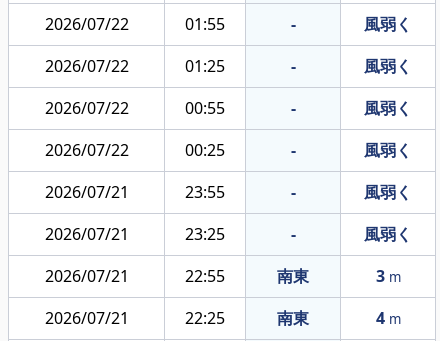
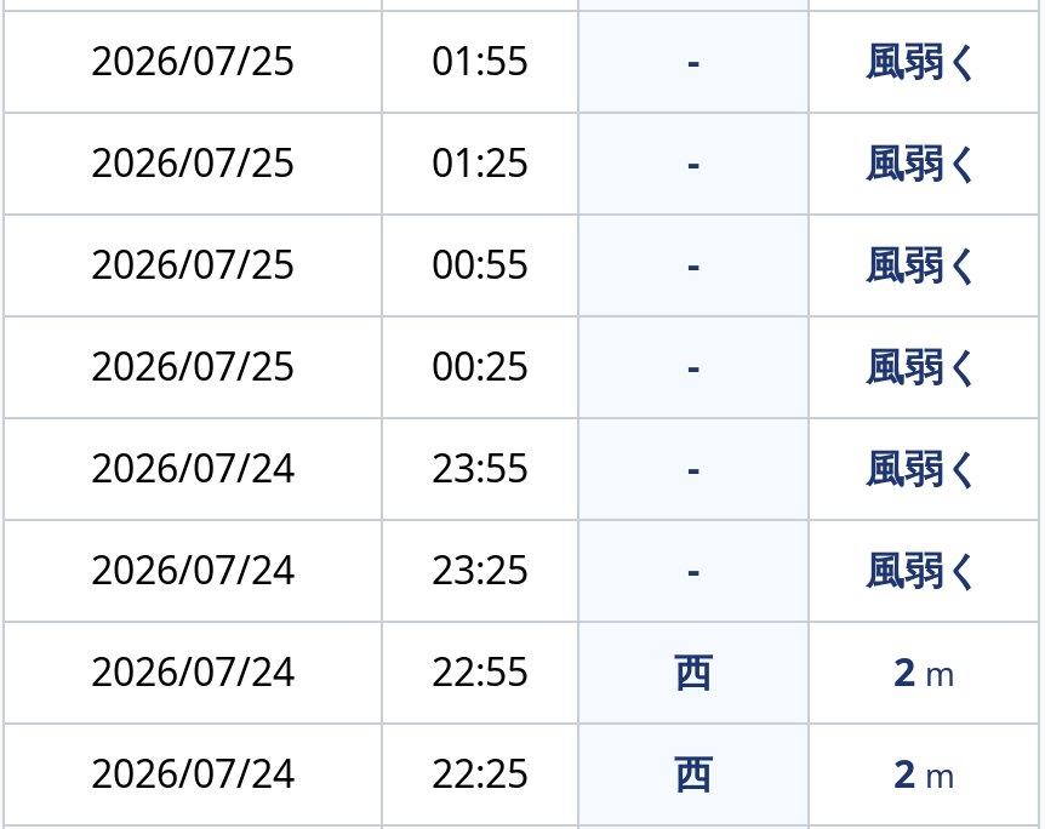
[44,13,128,35] 2026/07/22 -> [91,34,295,87] 2026/07/25
[44,55,128,77] 2026/07/22 -> [91,136,295,189] 2026/07/25
[44,97,128,119] 2026/07/22 -> [91,238,295,291] 2026/07/25
[44,139,128,161] 2026/07/22 -> [91,339,295,393] 2026/07/25
[44,181,128,203] 2026/07/21 -> [91,441,295,494] 2026/07/24
[44,223,128,245] 2026/07/21 -> [91,543,295,596] 2026/07/24
[44,265,128,287] 2026/07/21 -> [91,645,295,698] 2026/07/24
[277,265,400,287] 南東 | 3 m -> [674,645,954,698] 西 | 2 m
[44,307,128,329] 2026/07/21 -> [91,747,295,800] 2026/07/24
[277,307,400,329] 南東 | 4 m -> [674,747,954,800] 西 | 2 m

